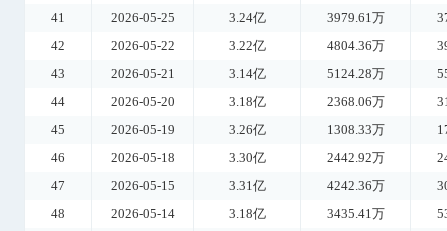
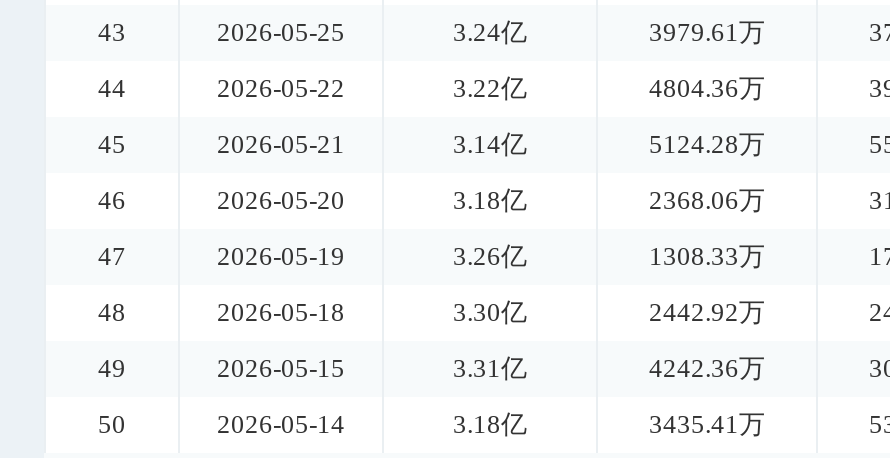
[51,10,65,25] 41 -> [98,17,126,47] 43
[51,38,65,53] 42 -> [98,73,126,103] 44
[51,66,65,81] 43 -> [98,129,126,159] 45
[51,94,65,109] 44 -> [98,185,126,215] 46
[51,122,65,137] 45 -> [98,241,126,271] 47
[51,150,65,165] 46 -> [98,297,126,327] 48
[51,178,65,193] 47 -> [98,353,126,383] 49
[51,206,65,221] 48 -> [98,409,126,439] 50

